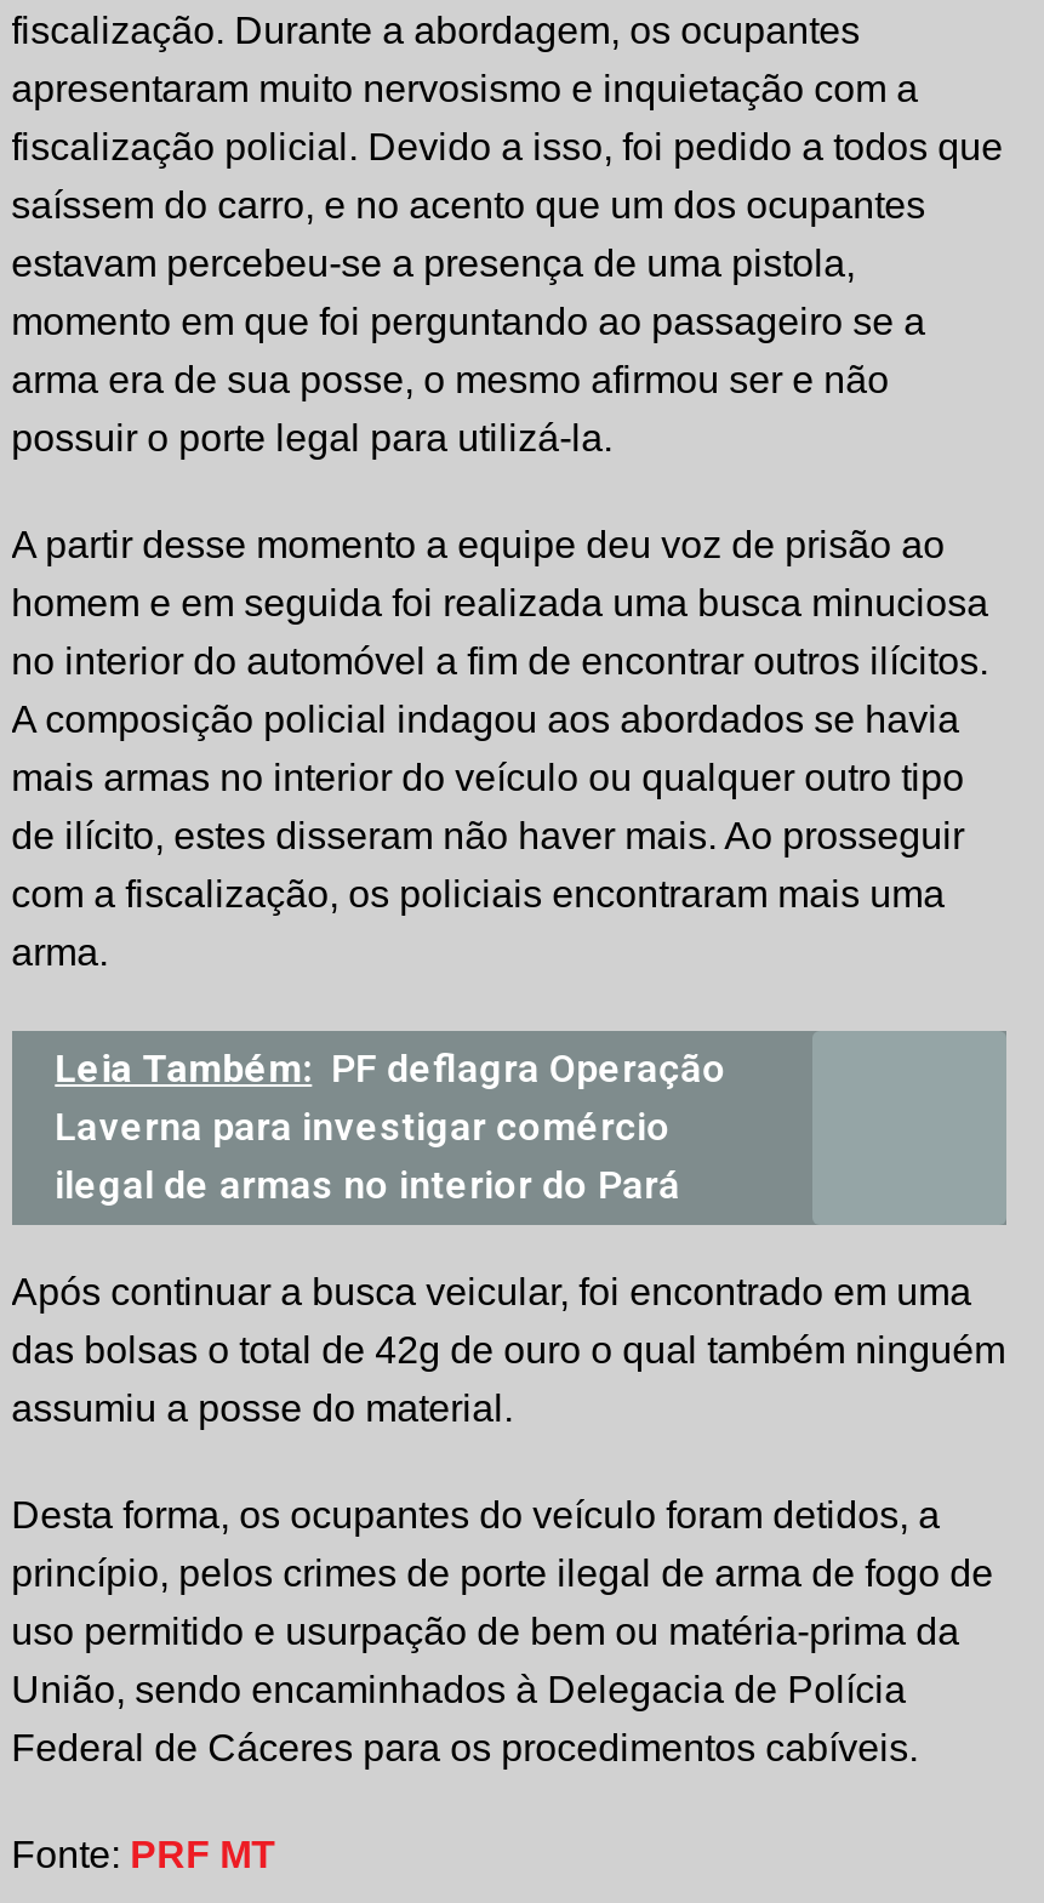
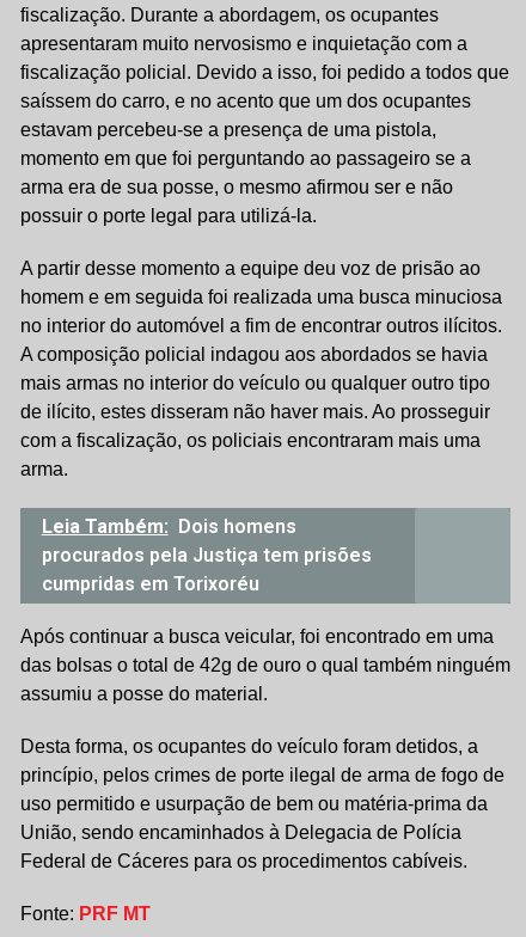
[55,1045,727,1207] Leia Também: PF deflagra Operação | Laverna para investigar comércio | ilegal de armas no interior do Pará -> [41,515,371,595] Leia Também: Dois homens | procurados pela Justiça tem prisões | cumpridas em Torixoréu

